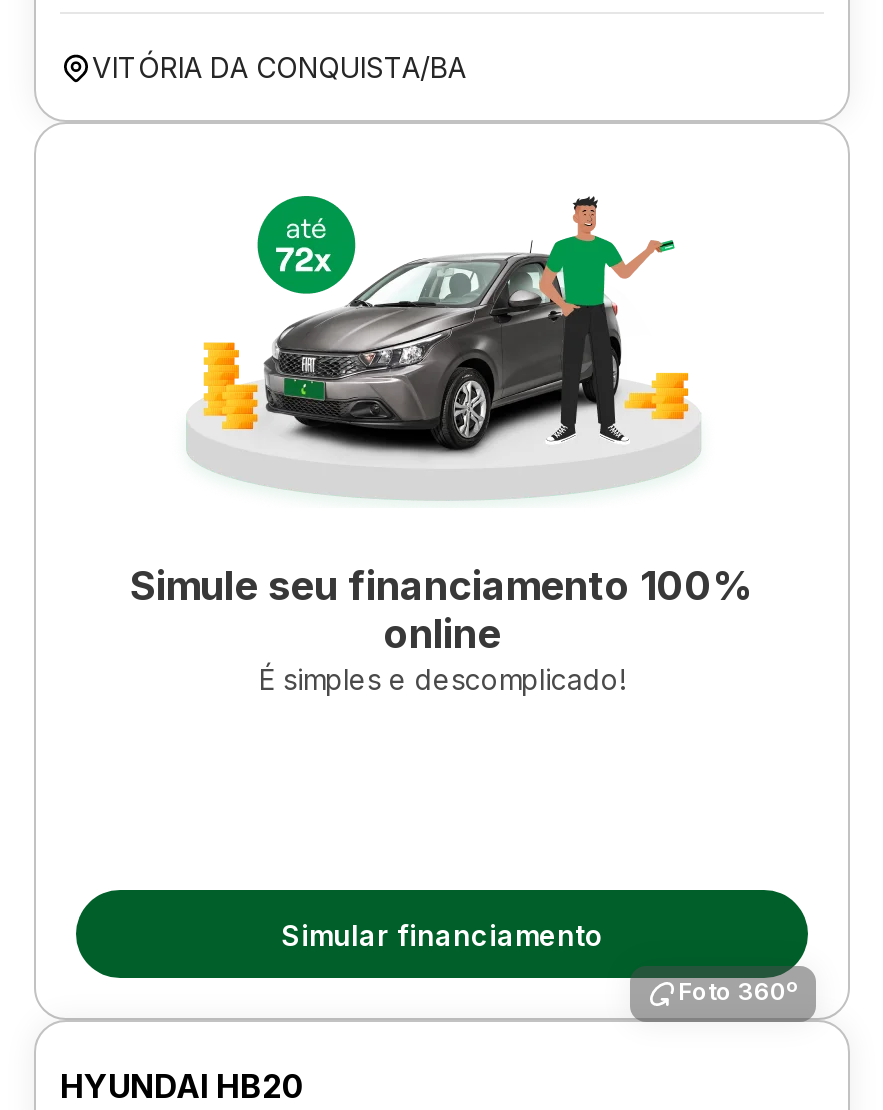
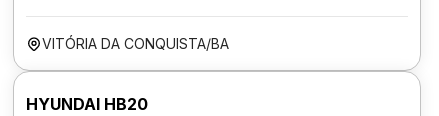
[130,194,754,696] [image] | Simule seu financiamento 100% | online | É simples e descomplicado! -> none
[74,888,810,1022] [image] | Simular financiamento | Foto 360º -> none

